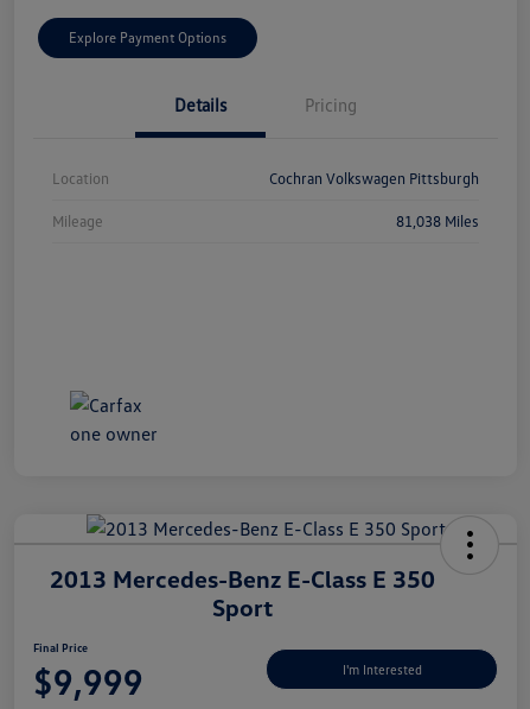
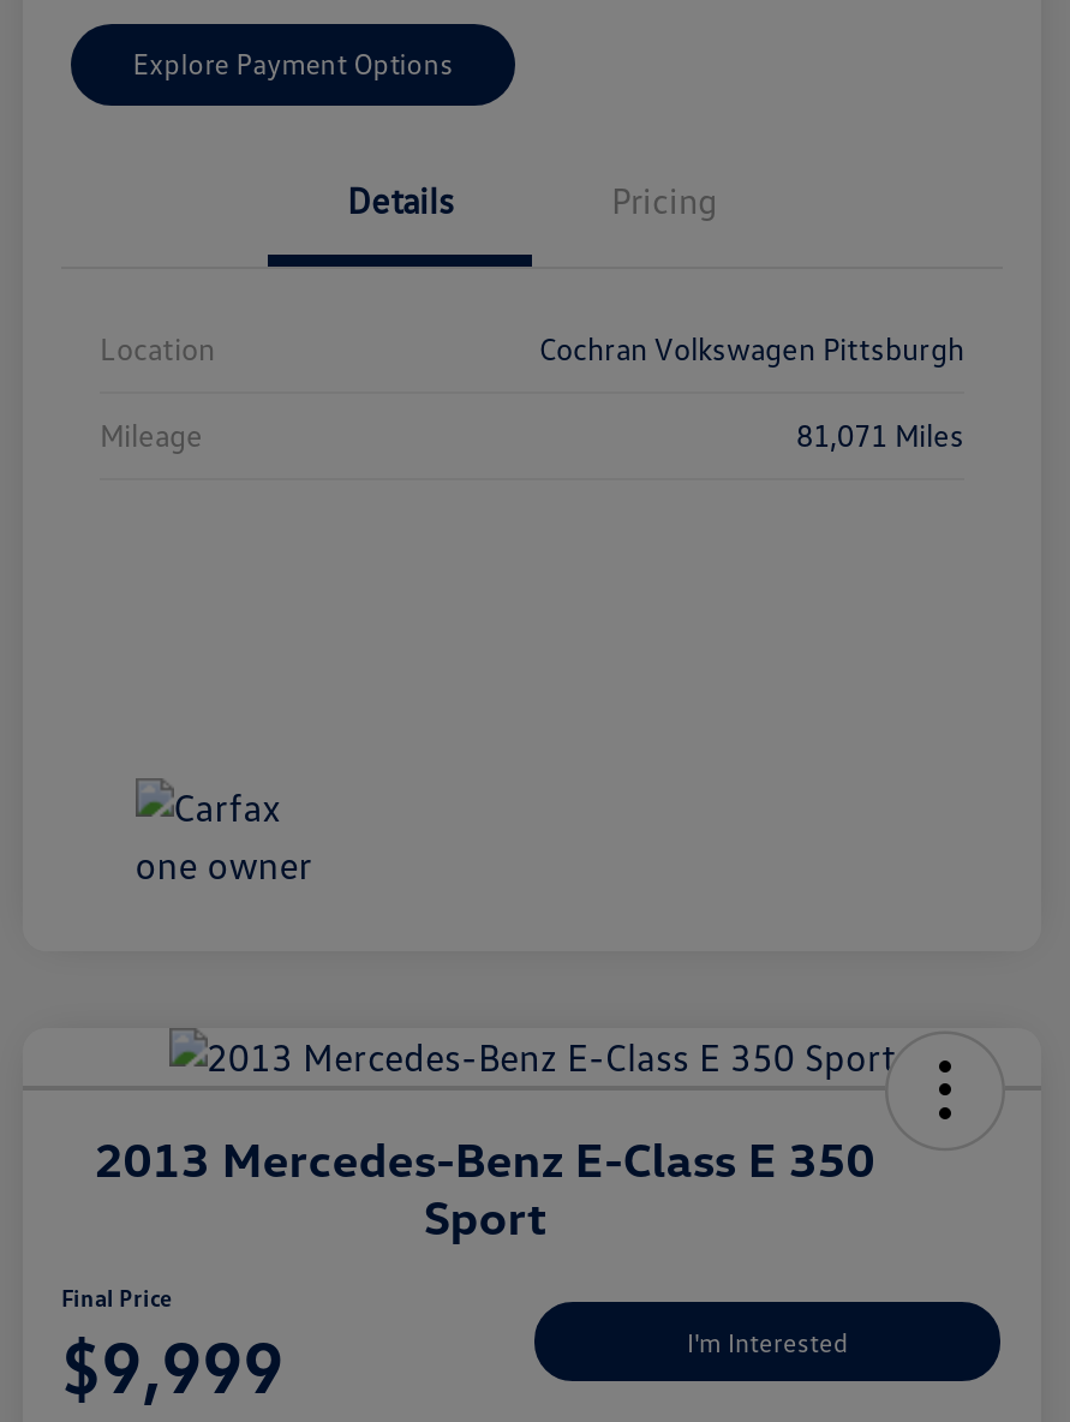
[396,211,479,230] 81,038 Miles -> [796,415,964,454] 81,071 Miles

